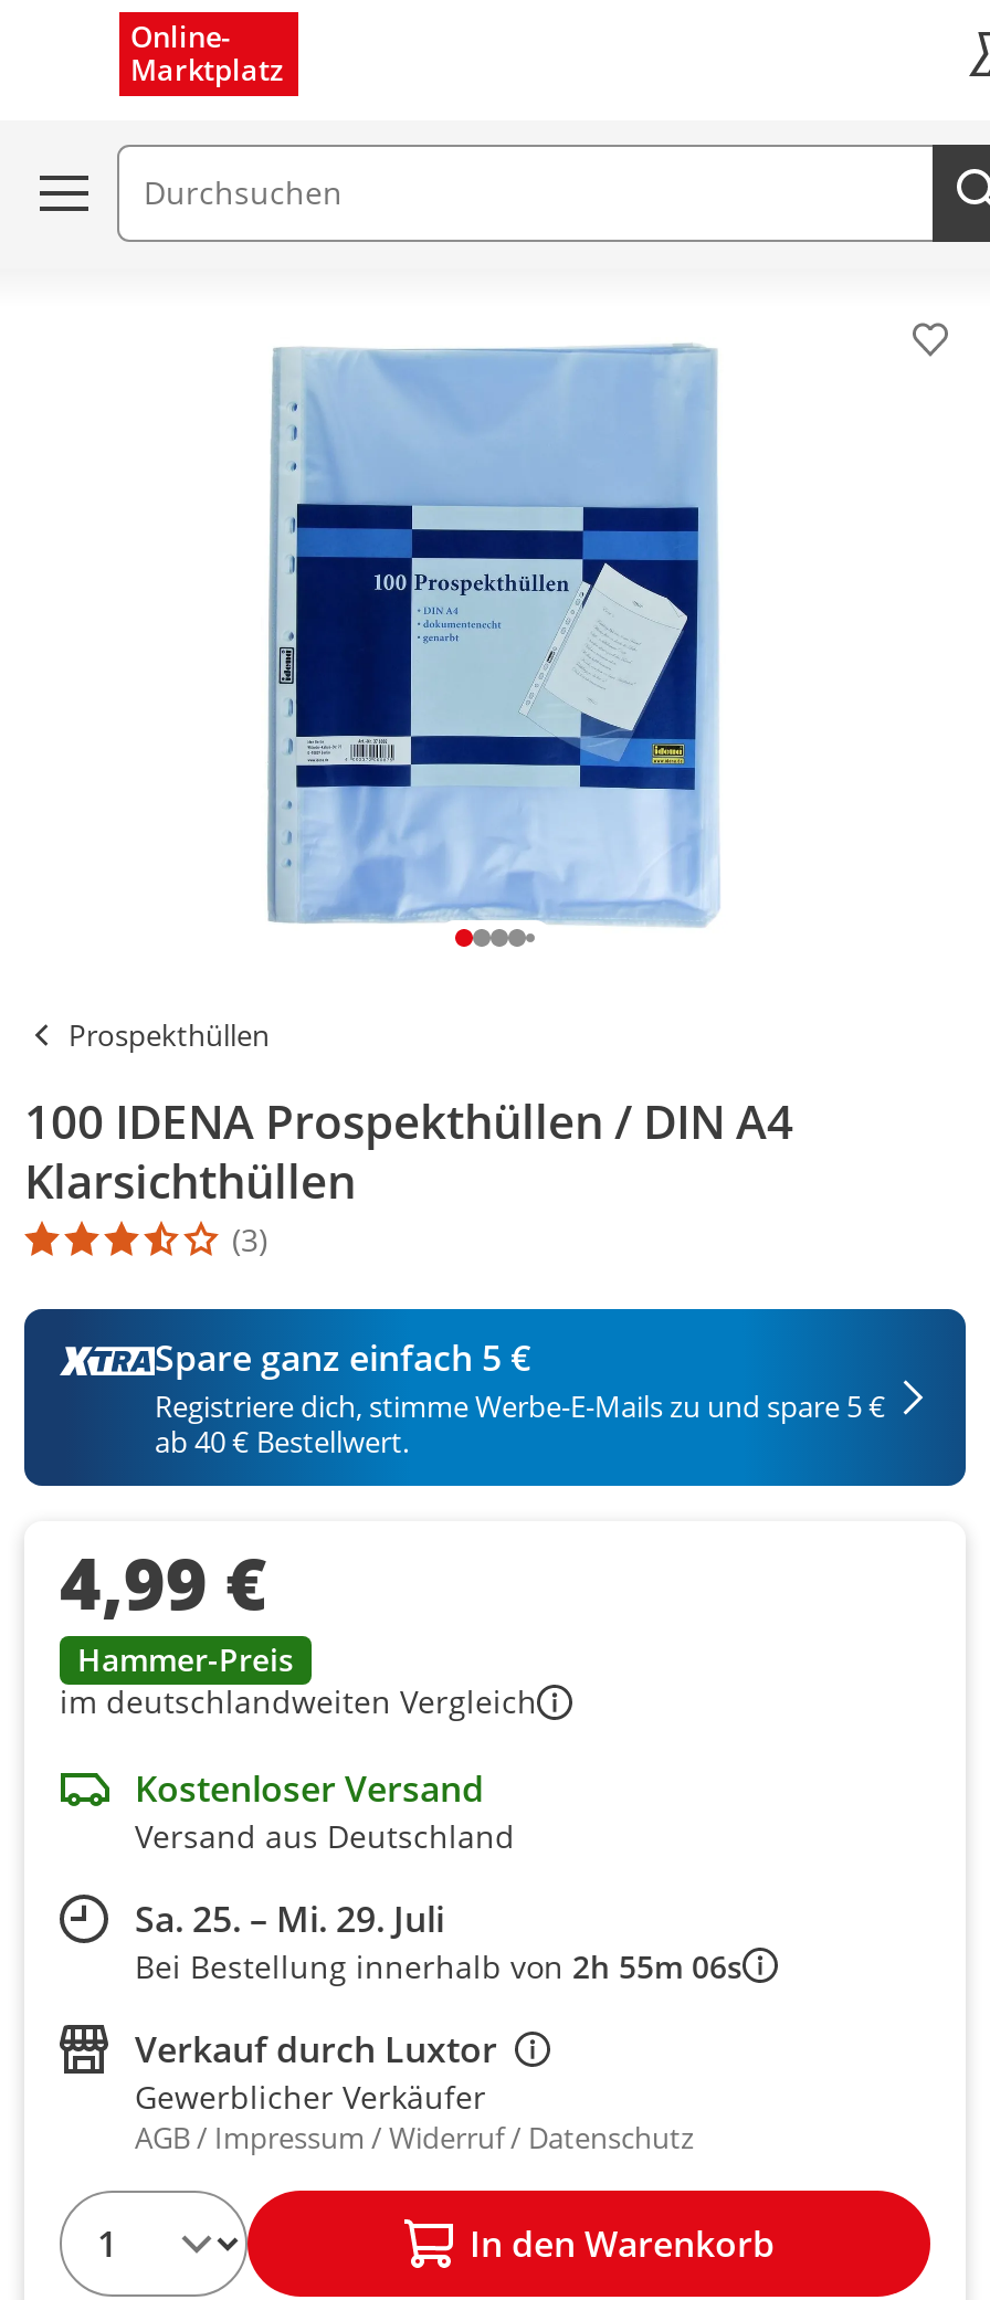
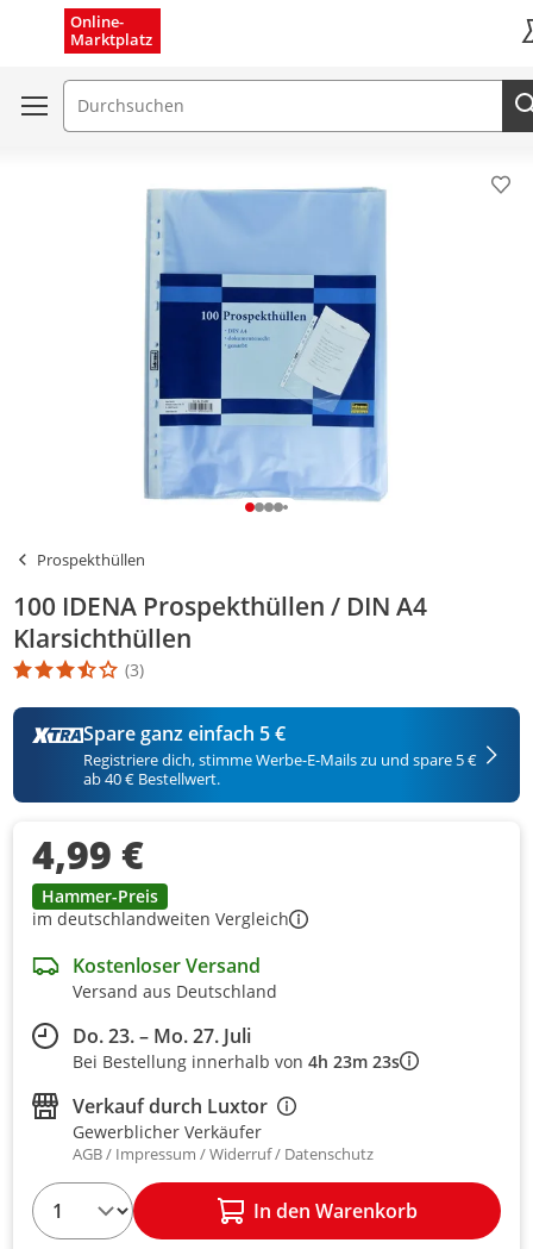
[135,1895,444,1943] Sa. 25. – Mi. 29. Juli -> [73,1023,251,1049] Do. 23. – Mo. 27. Juli
[135,1946,742,1988] Bei Bestellung innerhalb von 2h 55m 06s -> [73,1050,400,1073] Bei Bestellung innerhalb von 4h 23m 23s

